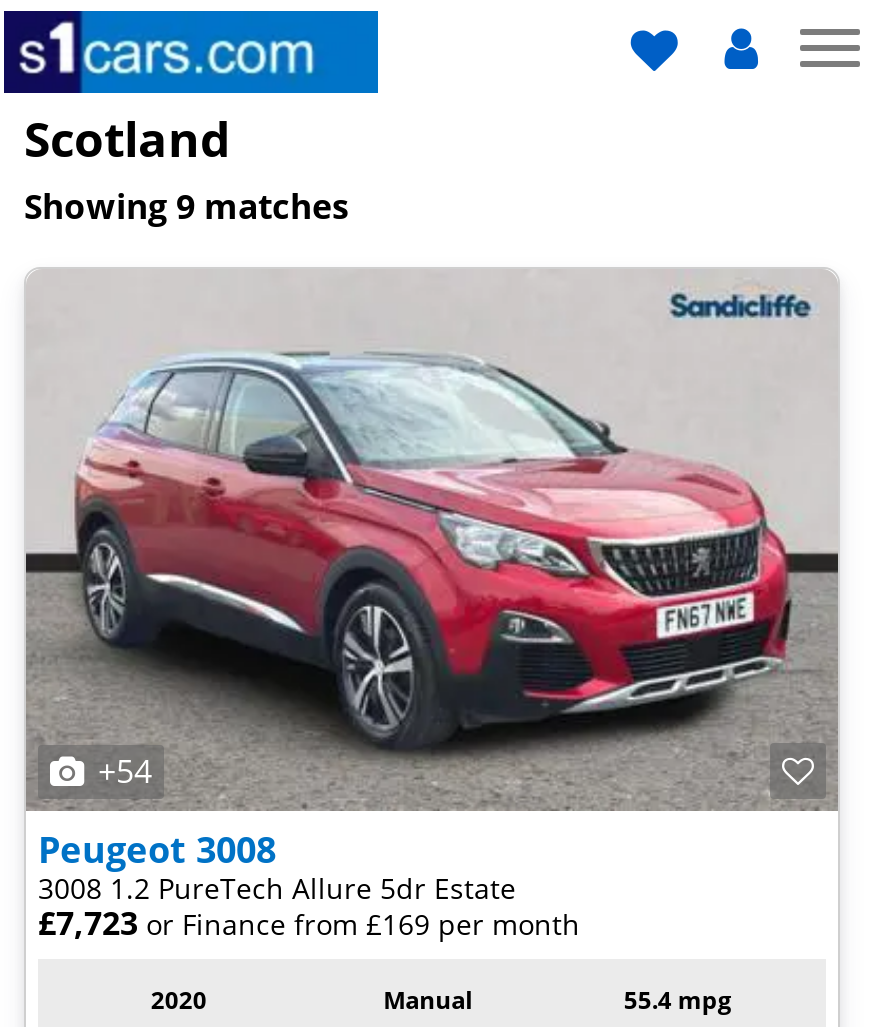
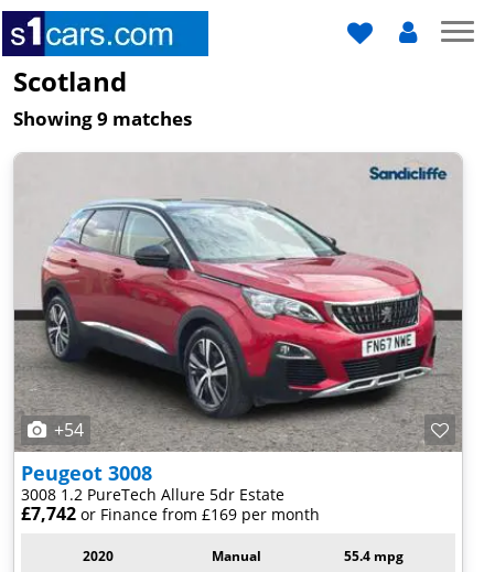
[38,901,580,945] £7,723 or Finance from £169 per month -> [21,501,320,526] £7,742 or Finance from £169 per month

